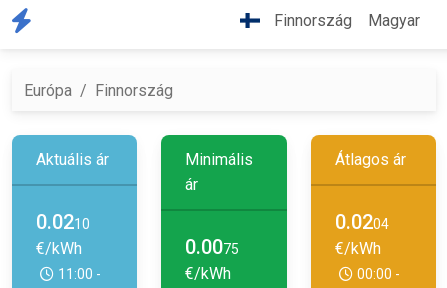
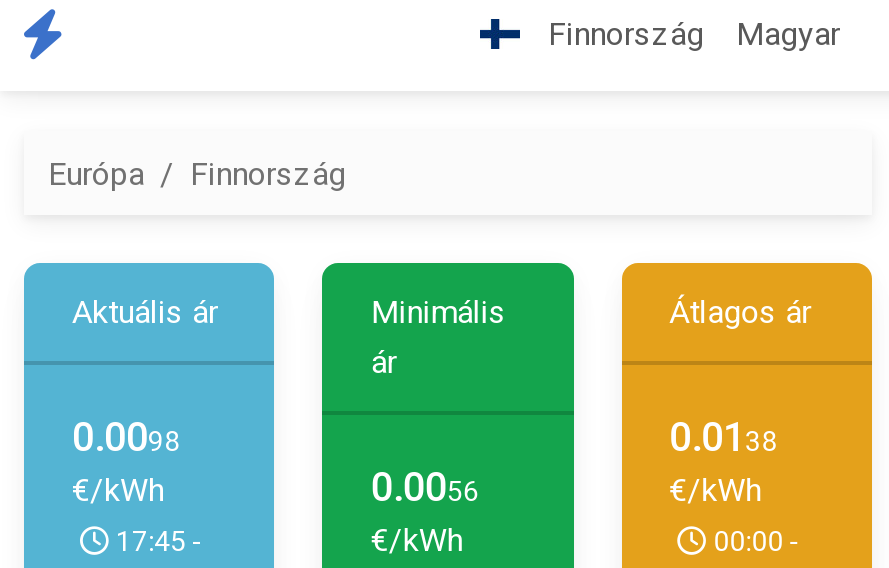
[36,210,90,234] 0.0210 -> [72,413,180,461] 0.0098
[335,210,389,234] 0.0204 -> [669,413,777,461] 0.0138
[185,235,239,259] 0.0075 -> [371,463,479,511] 0.0056
[58,266,101,282] 11:00 - -> [116,525,202,557] 17:45 -

